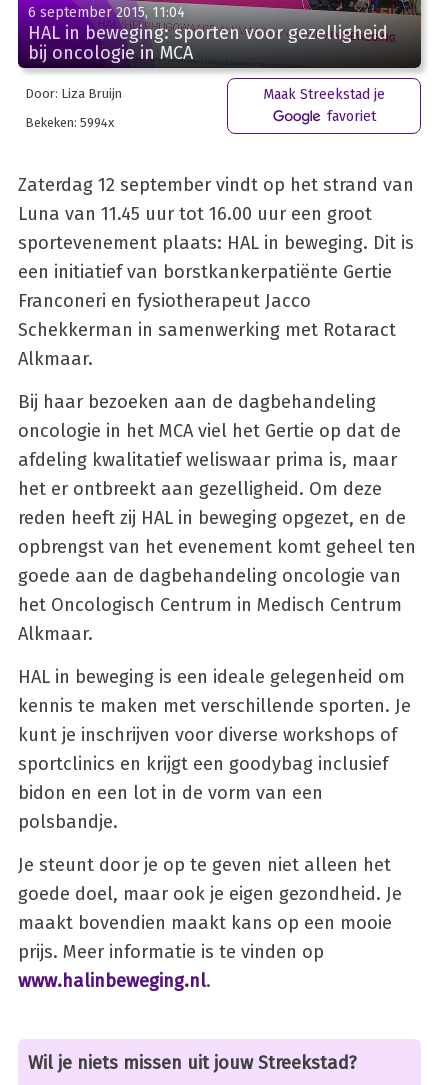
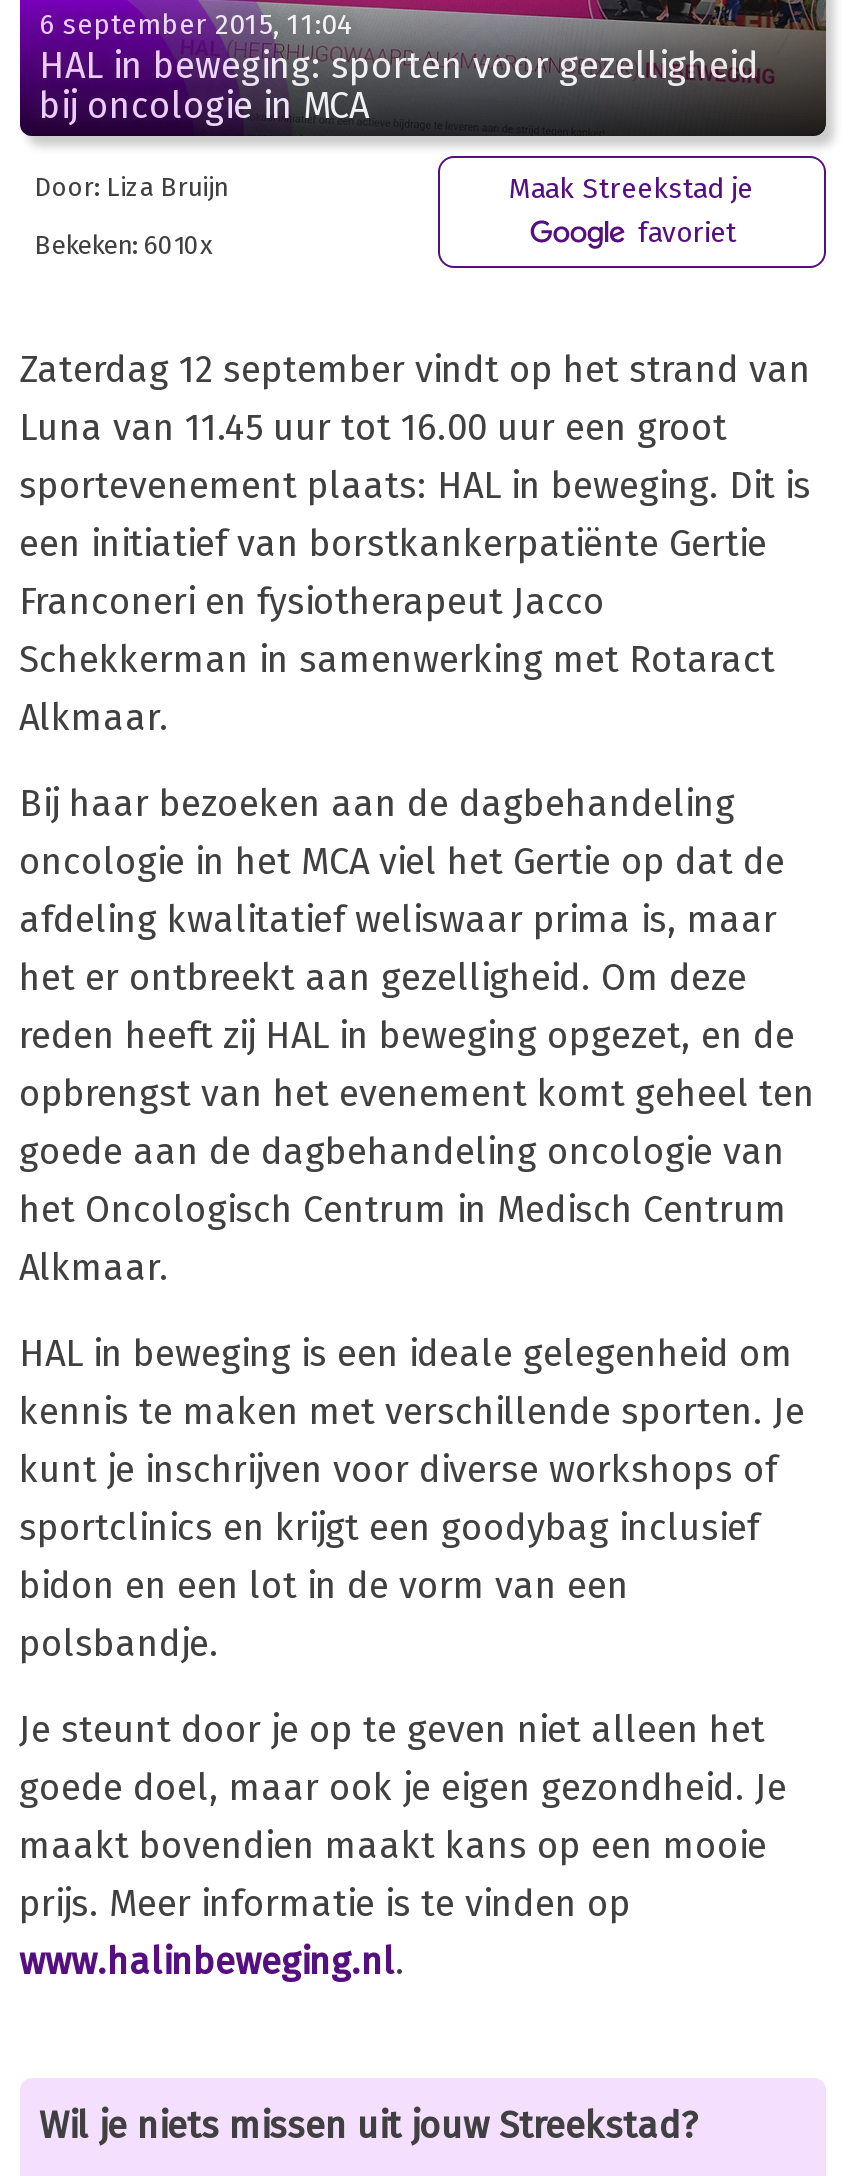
[25,115,114,130] Bekeken: 5994x -> [34,229,212,259] Bekeken: 6010x

